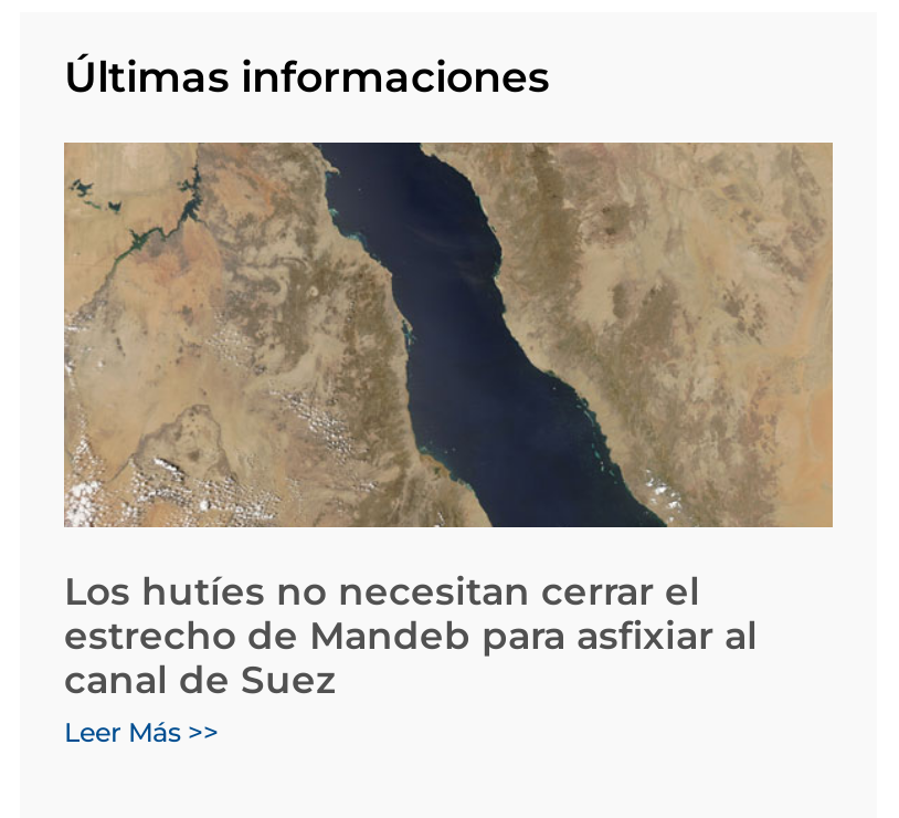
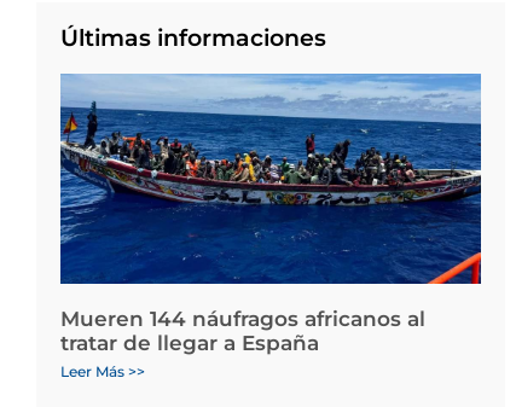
[62,140,835,702] [image] | Los hutíes no necesitan cerrar el | estrecho de Mandeb para asfixiar al | canal de Suez -> [59,72,482,355] [image] | Mueren 144 náufragos africanos al | tratar de llegar a España

